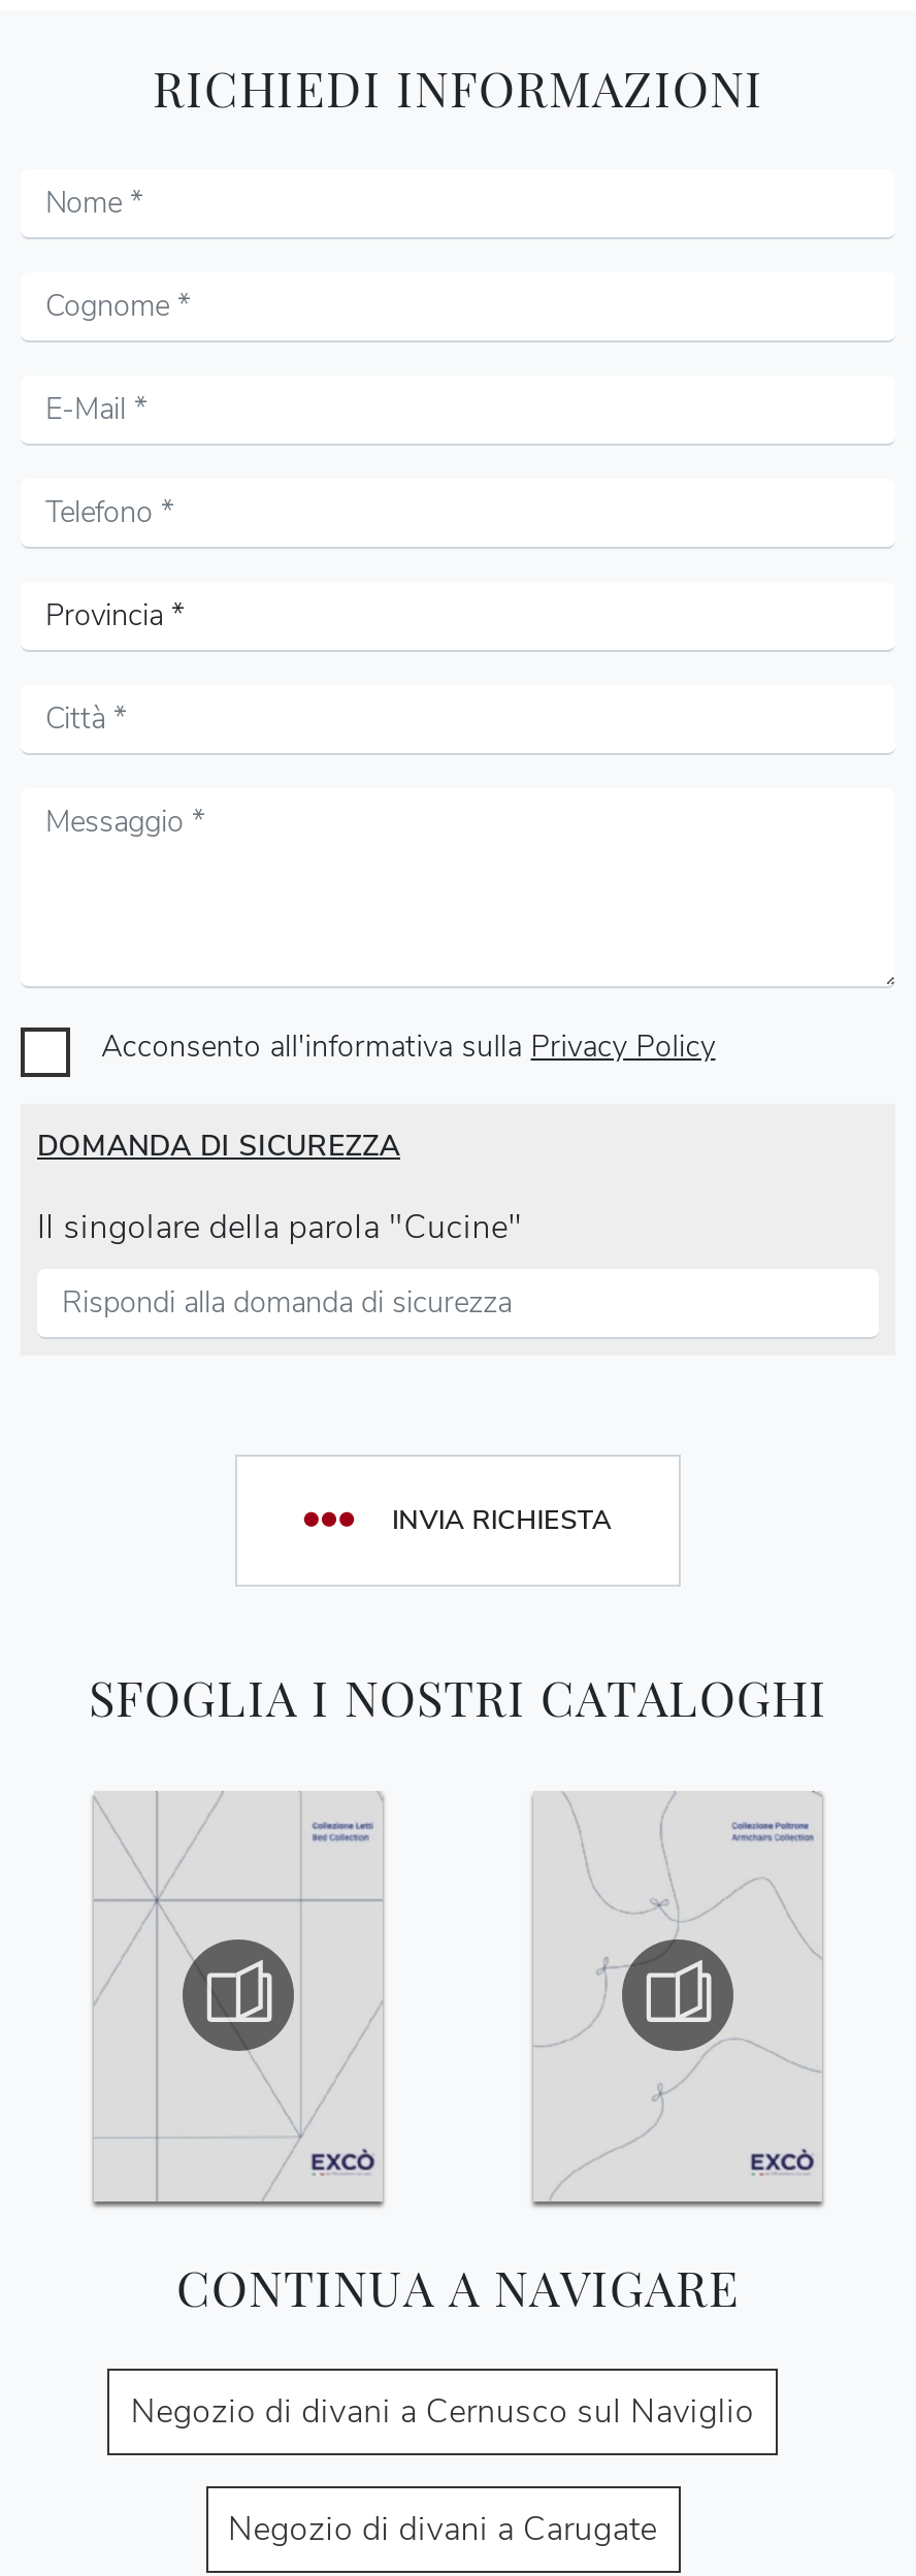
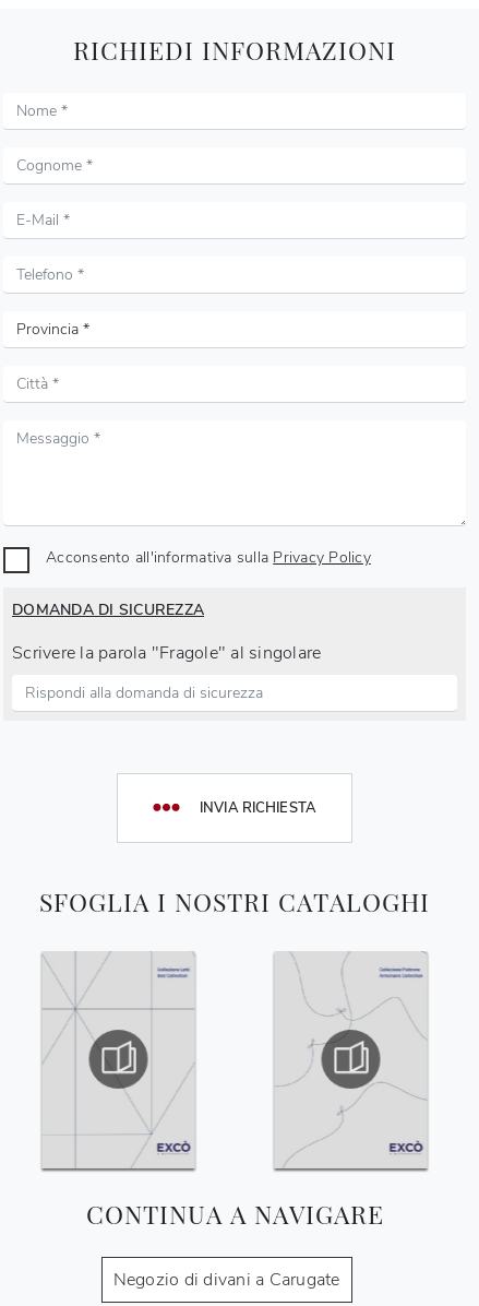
[37,1206,523,1251] Il singolare della parola "Cucine" -> [12,641,321,665] Scrivere la parola "Fragole" al singolare
[131,2390,754,2435] Negozio di divani a Cernusco sul Naviglio -> none

